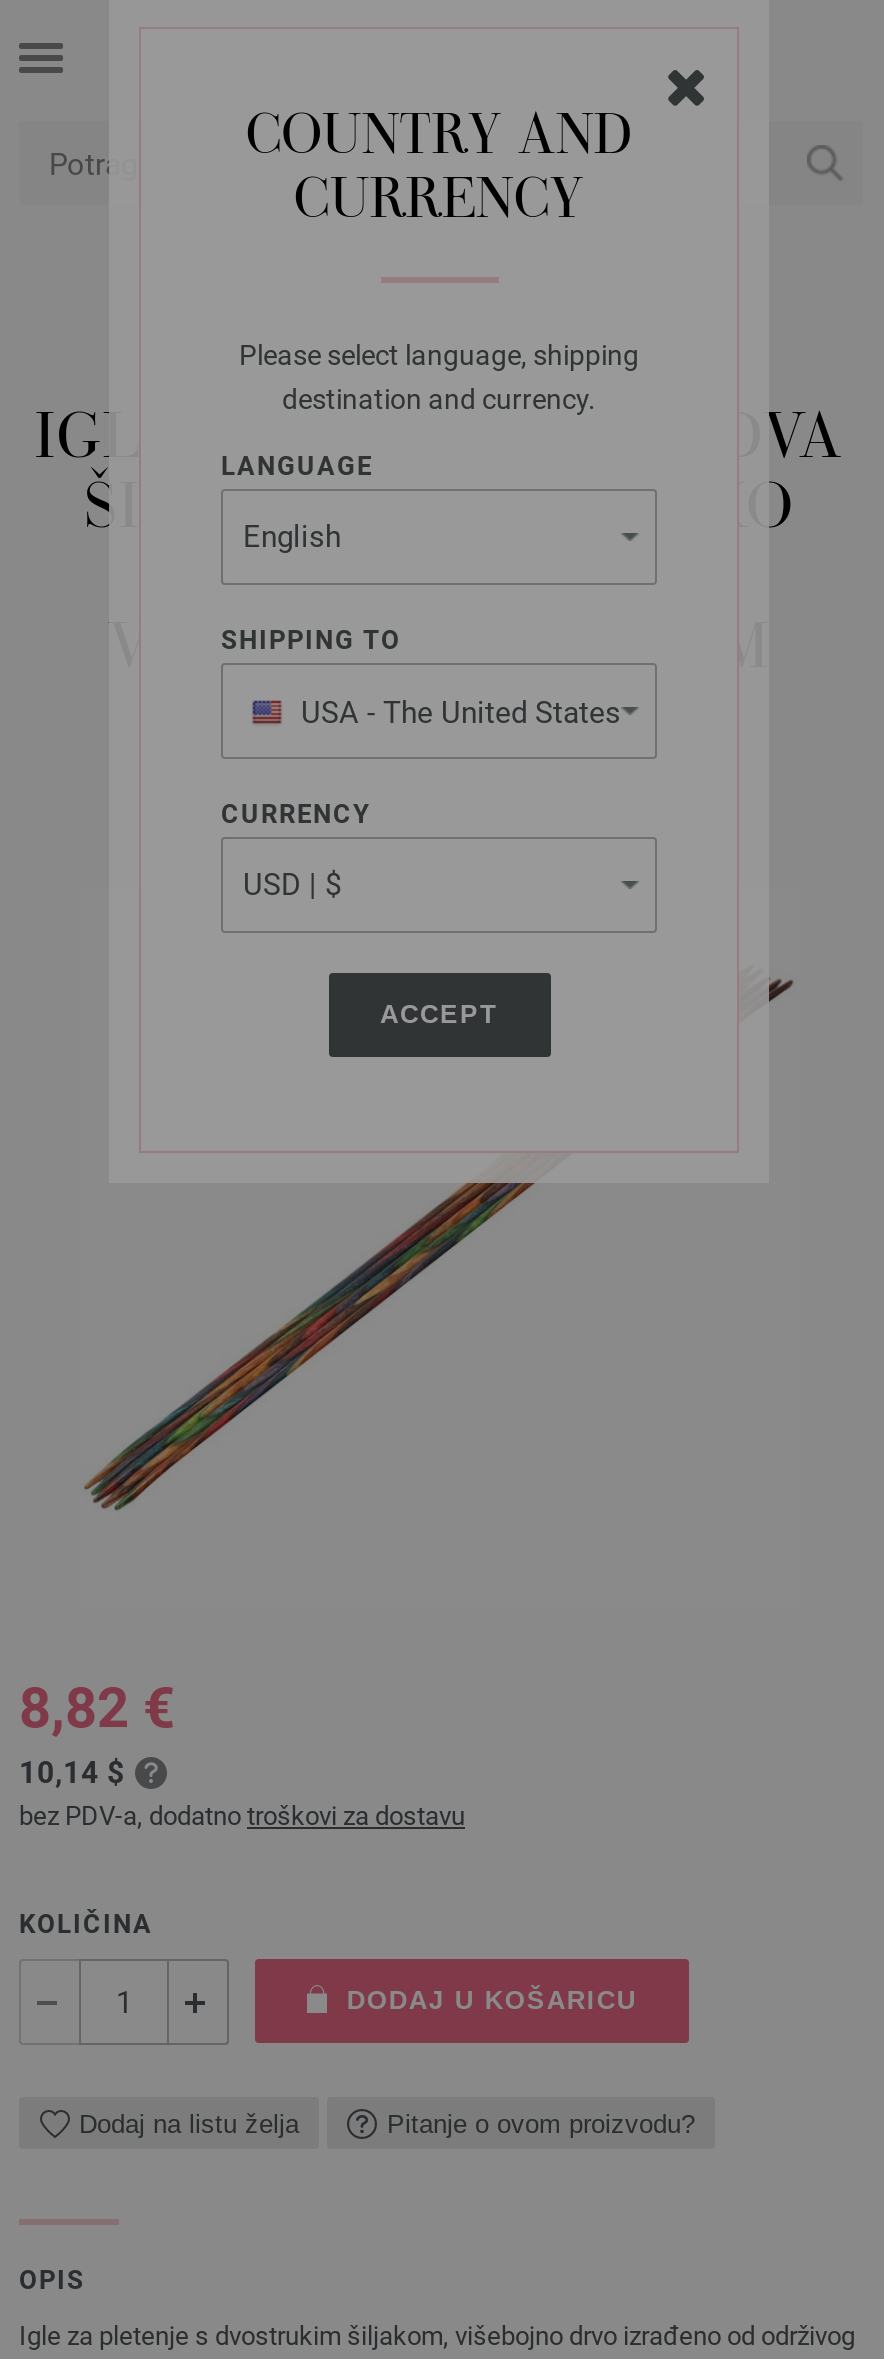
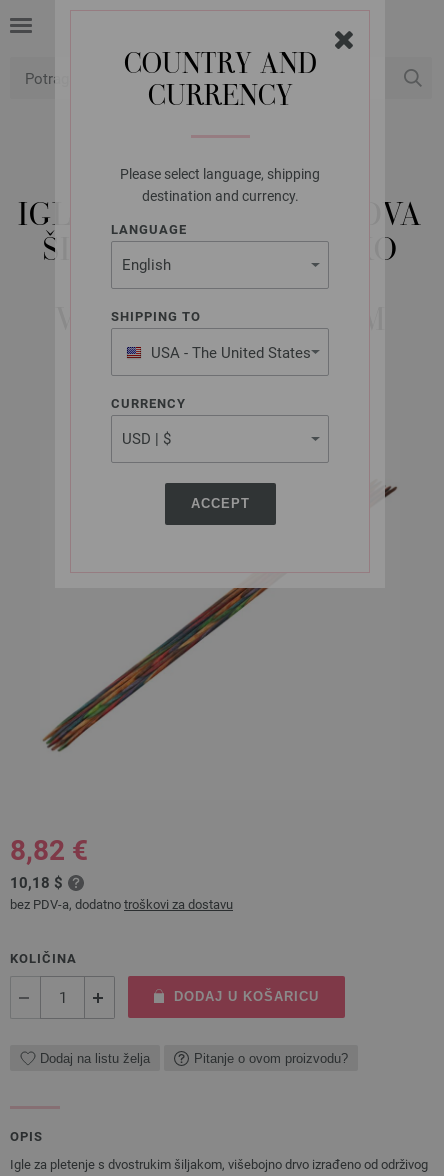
[19,1755,125,1791] 10,14 $ -> [10,874,63,892] 10,18 $

